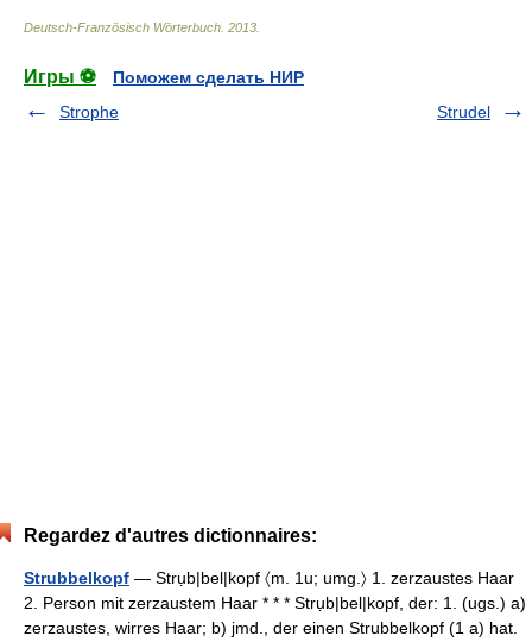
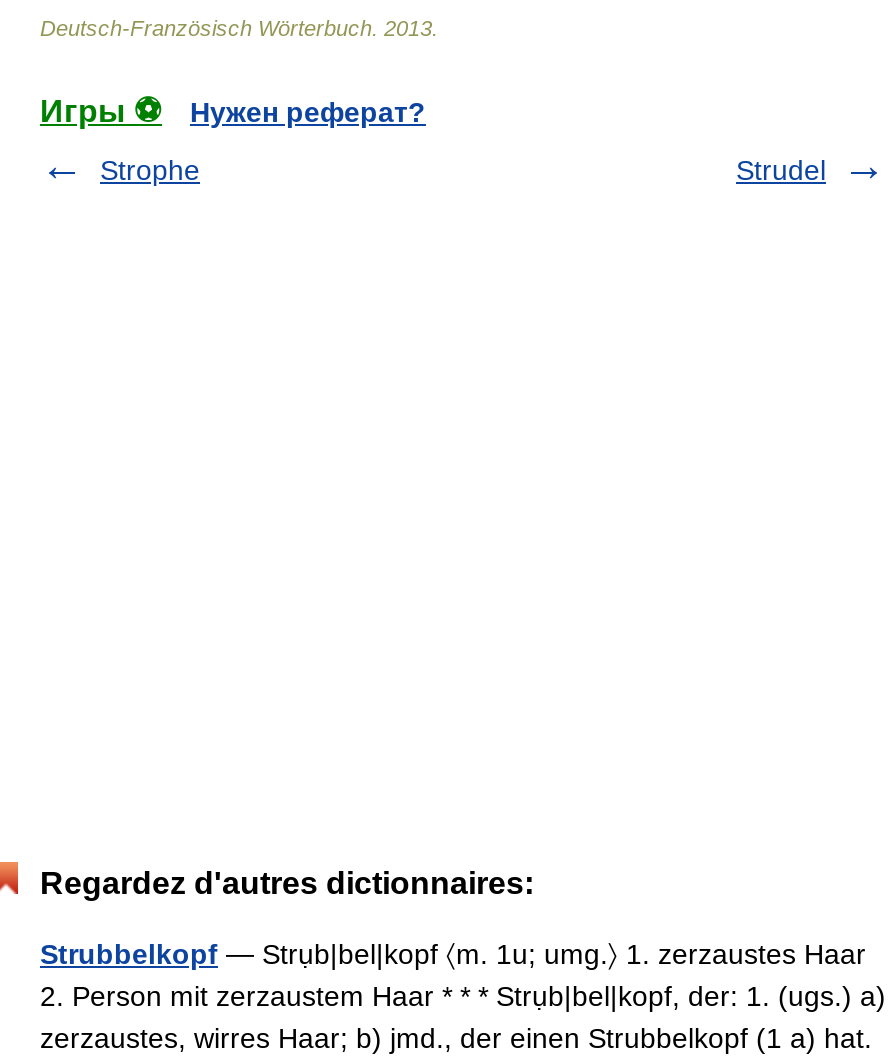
[113,68,304,87] Поможем сделать НИР -> [190,96,426,128] Нужен реферат?

